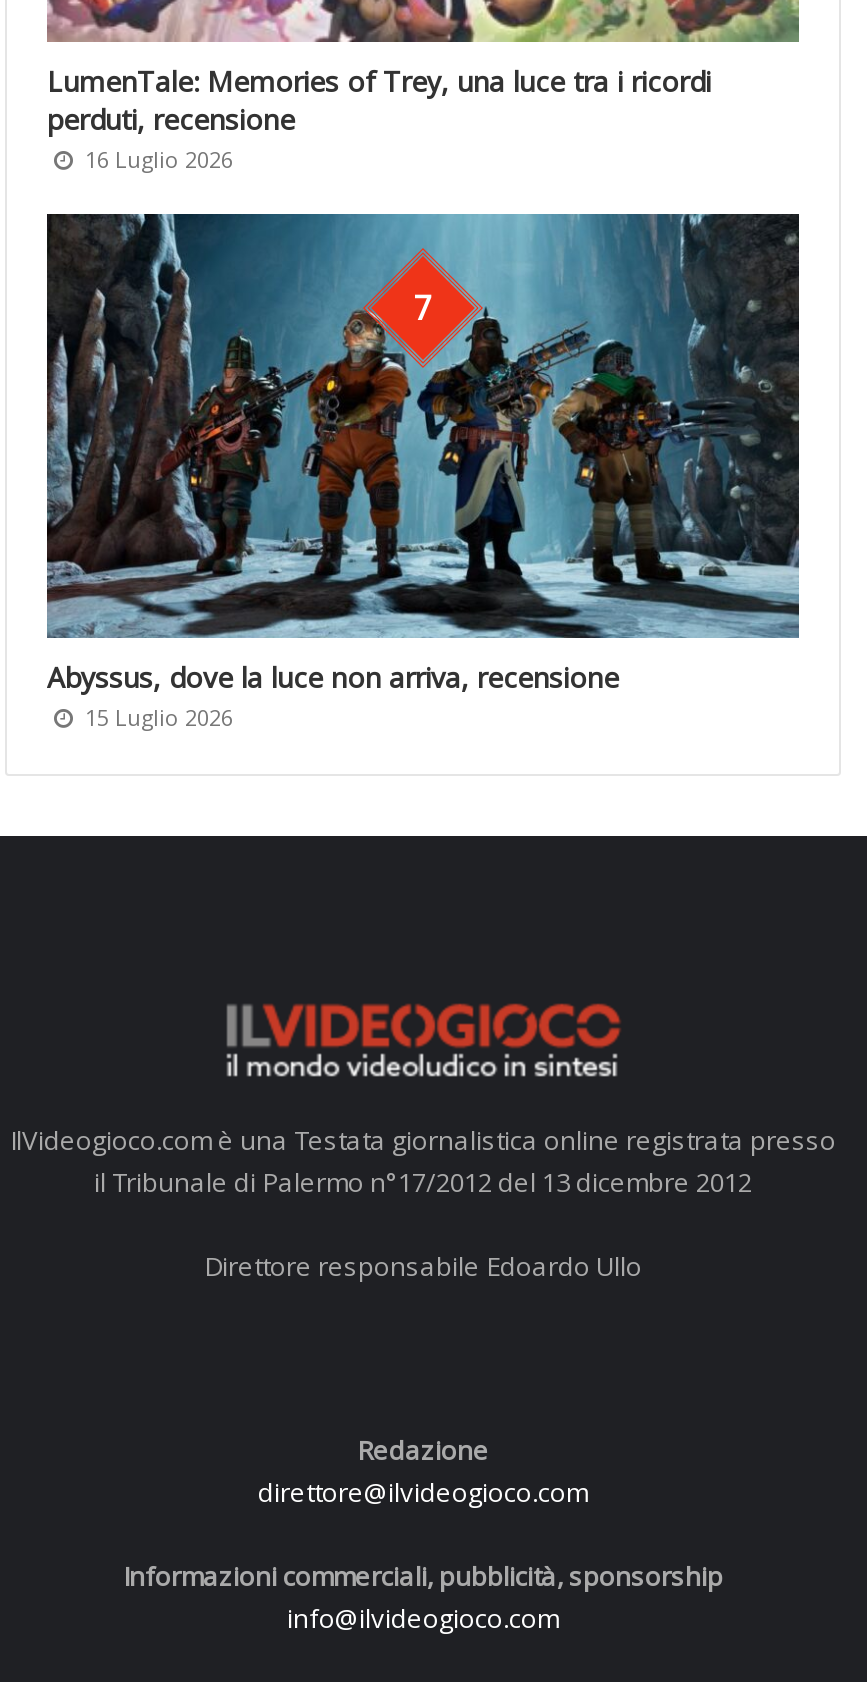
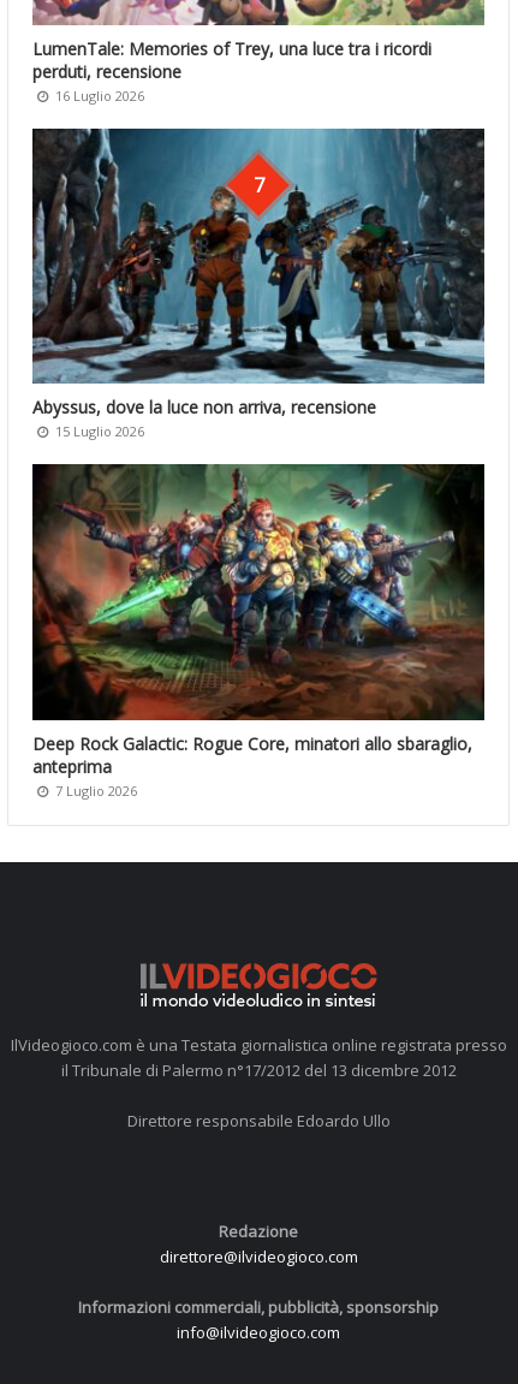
none -> [31,463,486,799] [image] | Deep Rock Galactic: Rogue Core, minatori allo sbaraglio, | anteprima | 7 Luglio 2026

